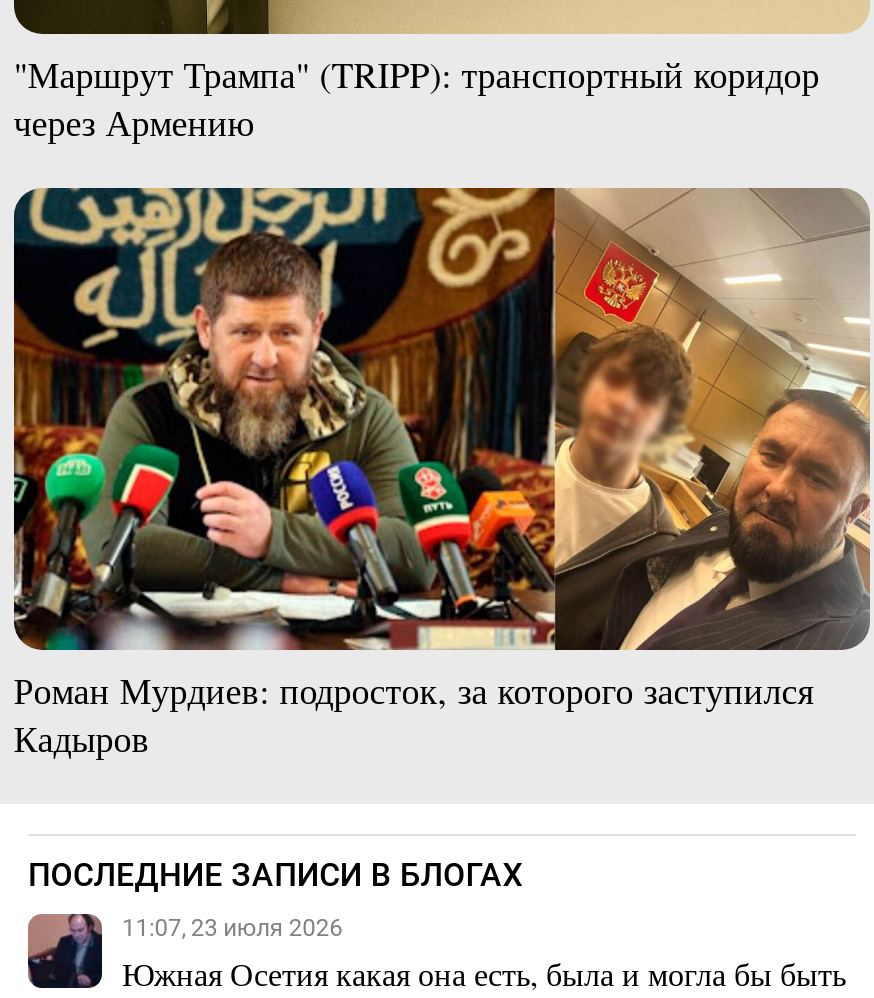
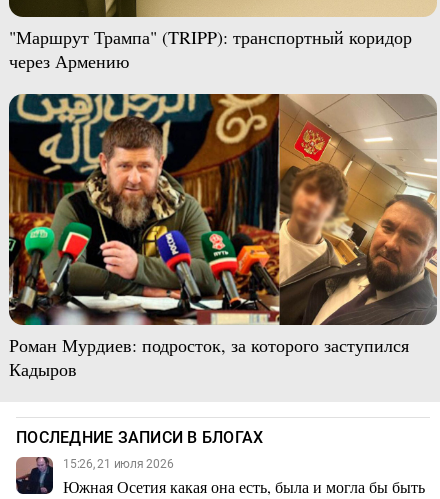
[122,913,343,941] 11:07, 23 июля 2026 -> [63,457,173,471] 15:26, 21 июля 2026

